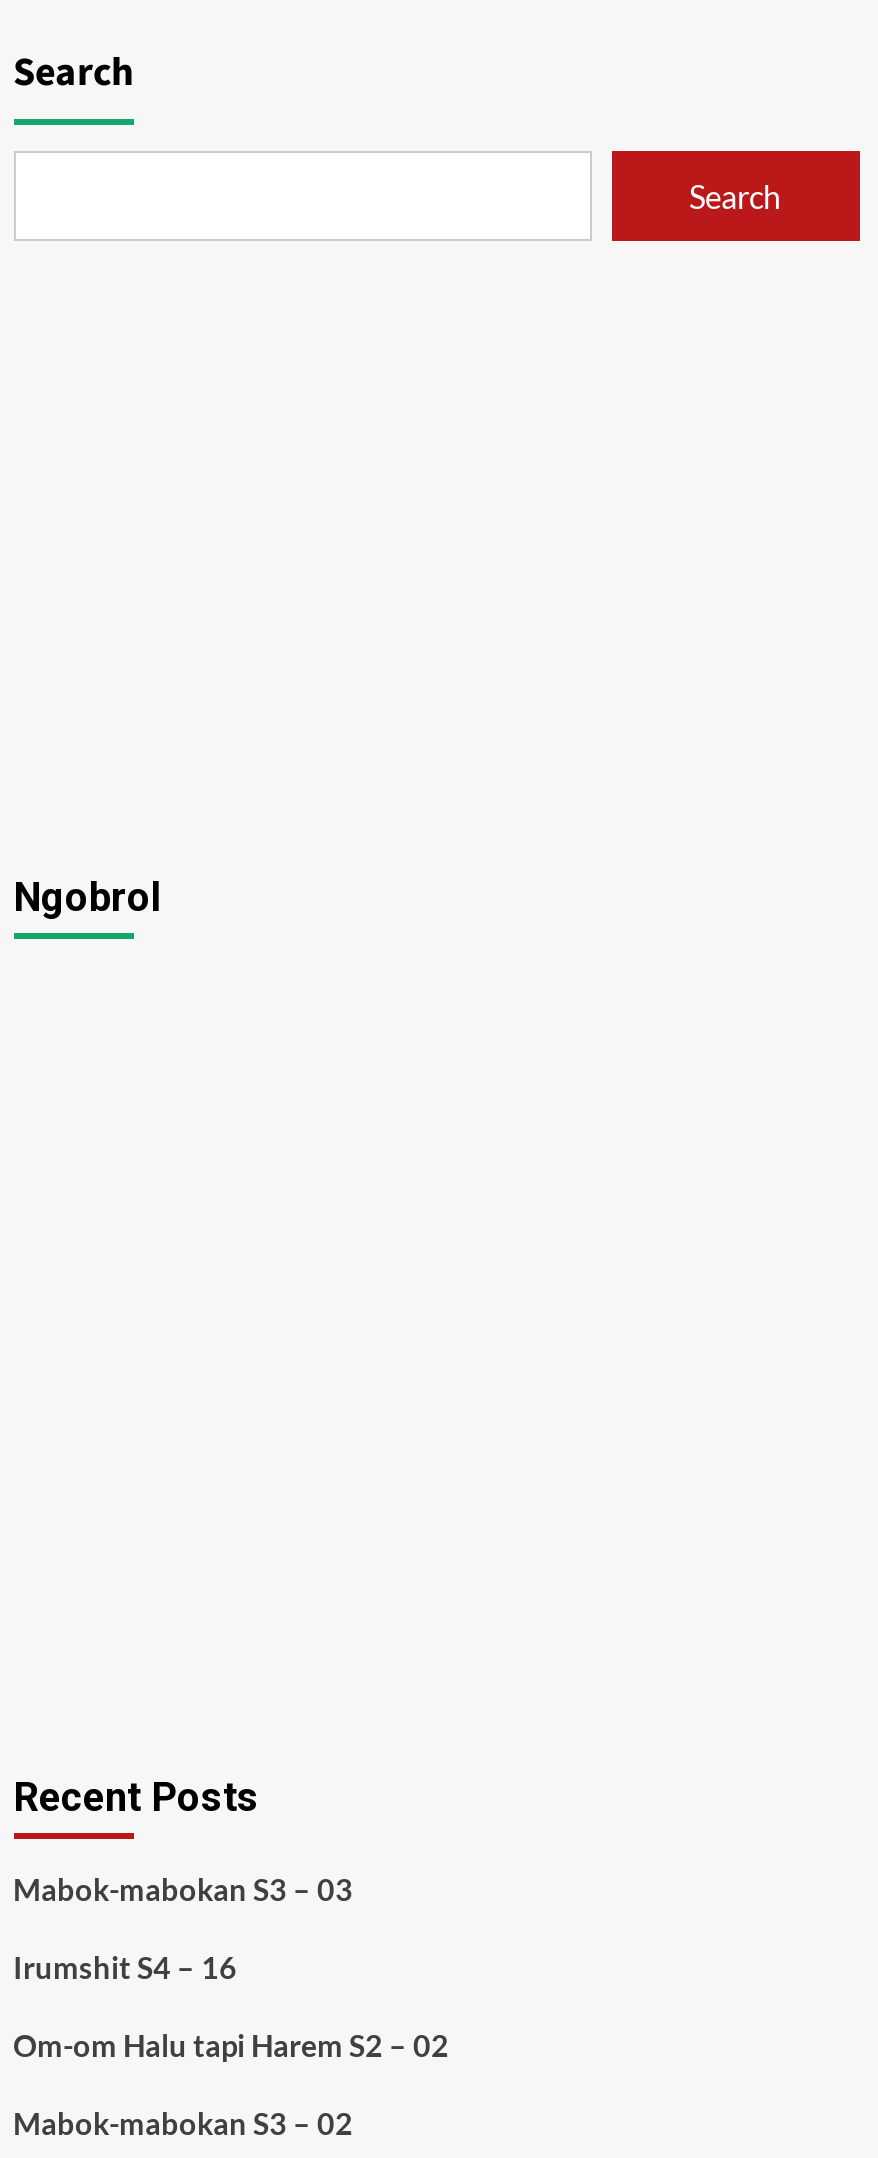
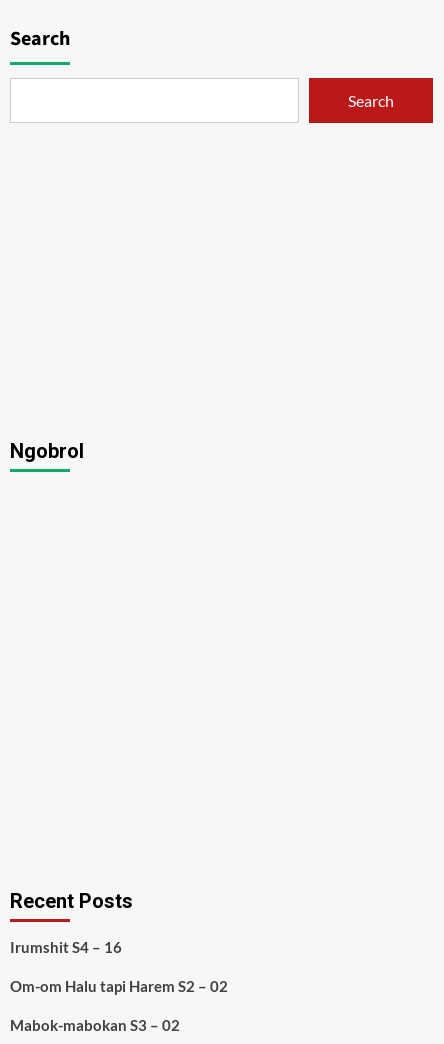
[13,1871,353,1907] Mabok-mabokan S3 – 03 -> none

